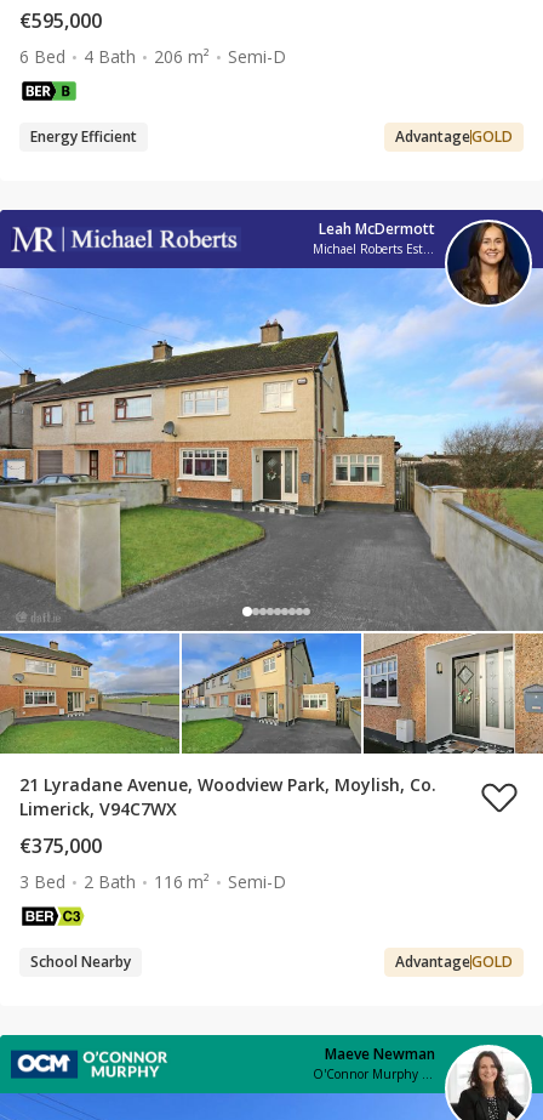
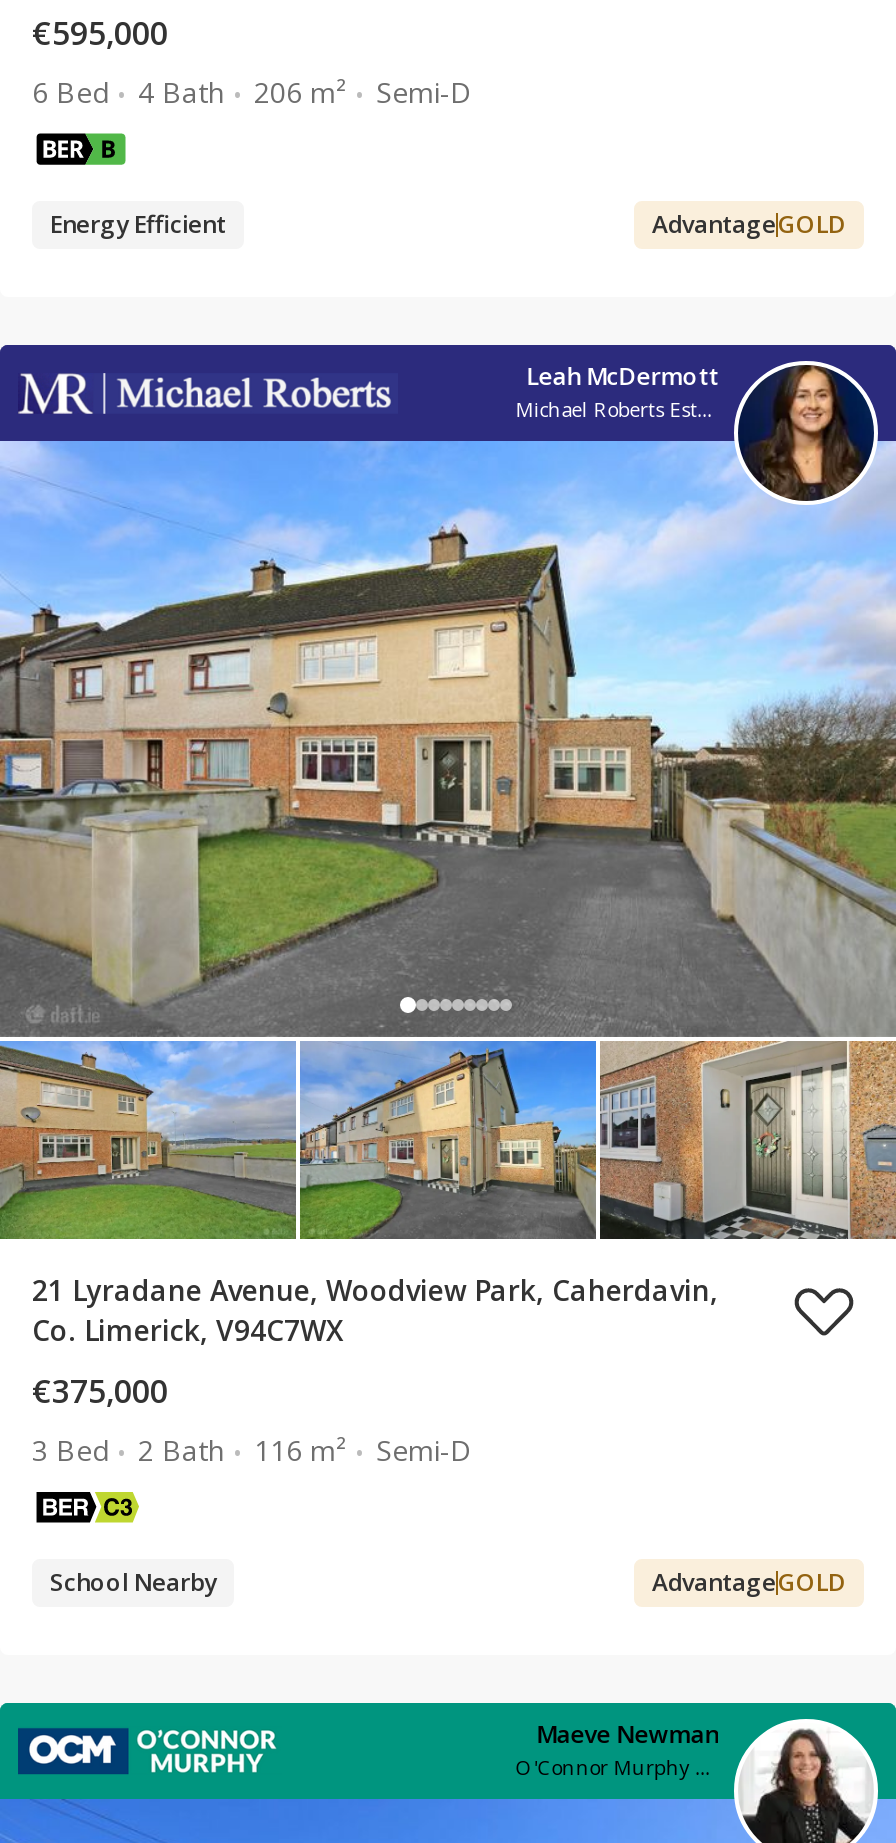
[19,773,436,820] 21 Lyradane Avenue, Woodview Park, Moylish, Co. | Limerick, V94C7WX -> [32,1272,718,1350] 21 Lyradane Avenue, Woodview Park, Caherdavin, | Co. Limerick, V94C7WX

